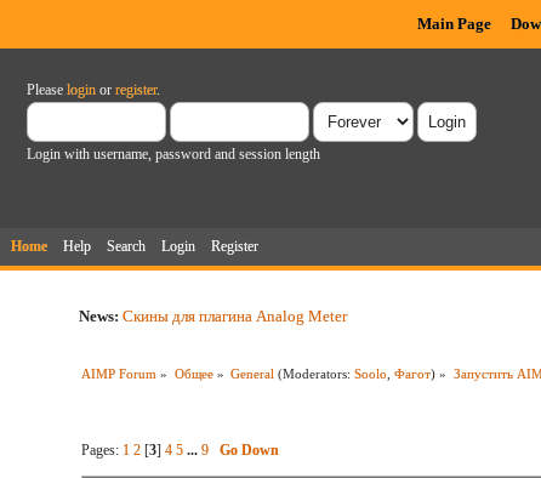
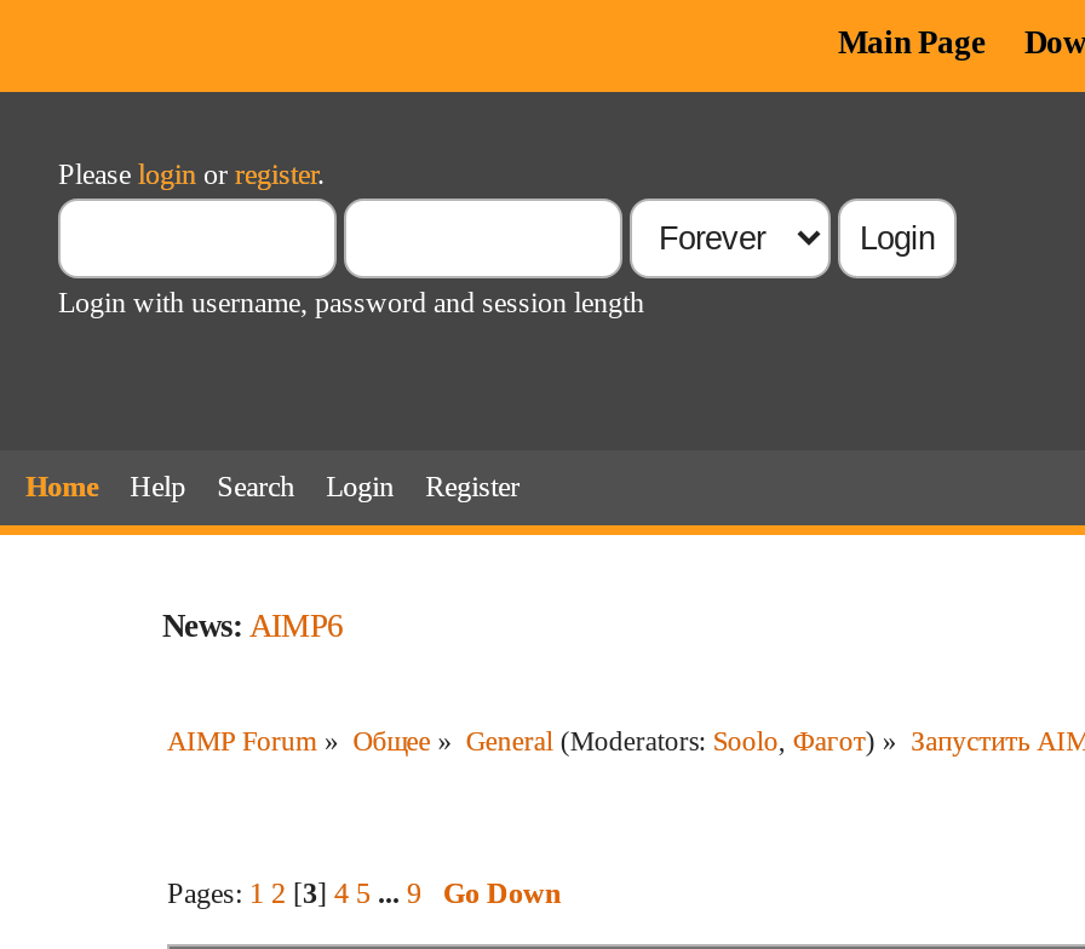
[79,307,347,325] News: Скины для плагина Analog Meter -> [162,608,344,644] News: AIMP6

